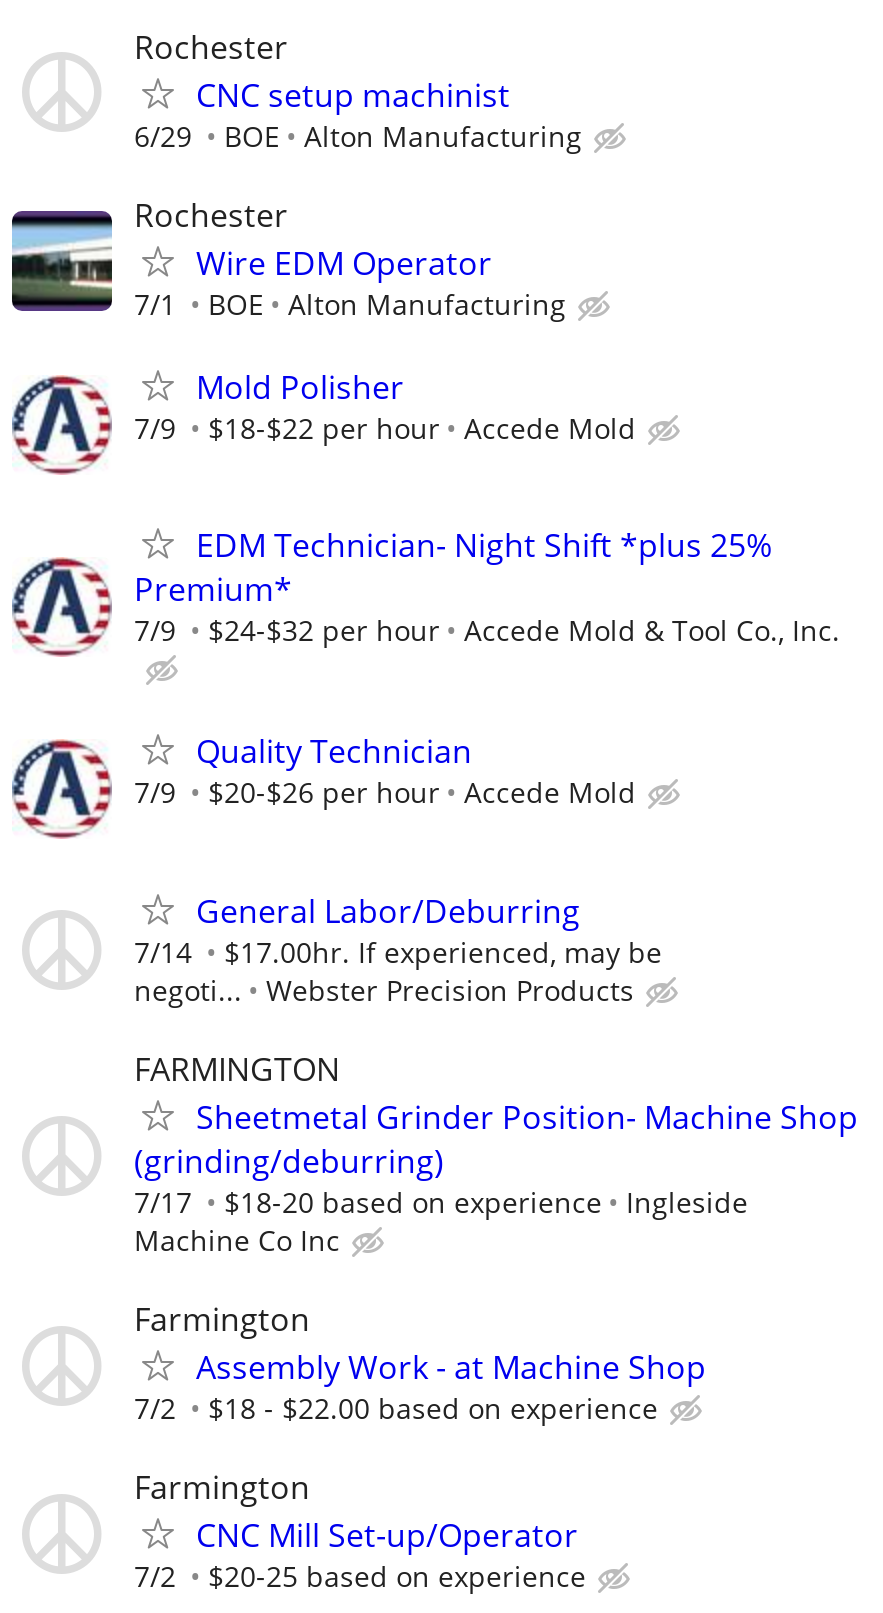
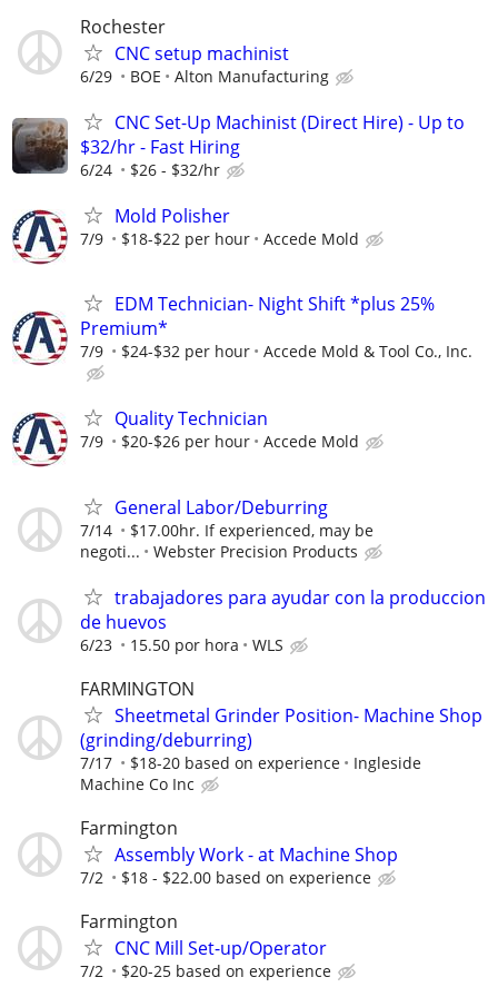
[10,193,566,323] [image] | Rochester | Wire EDM Operator | 7/1 | BOE | Alton Manufacturing -> [11,110,465,180] [image] | CNC Set-Up Machinist (Direct Hire) - Up to | $32/hr - Fast Hiring | 6/24 | $26 - $32/hr
none -> [80,585,486,655] trabajadores para ayudar con la produccion | de huevos | 6/23 | 15.50 por hora | WLS

